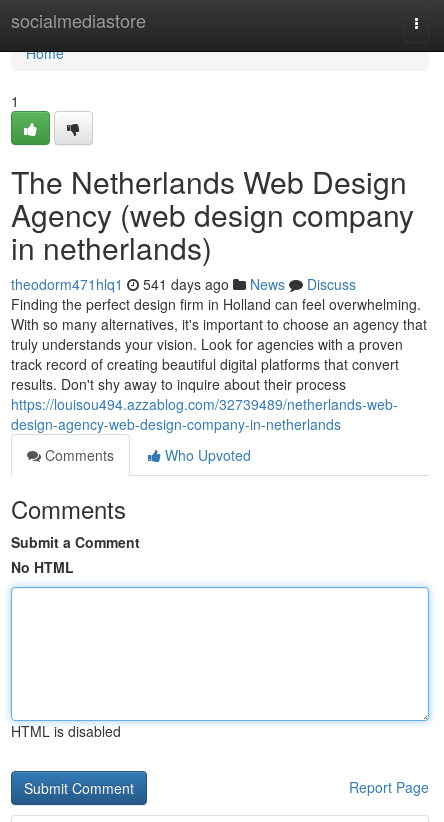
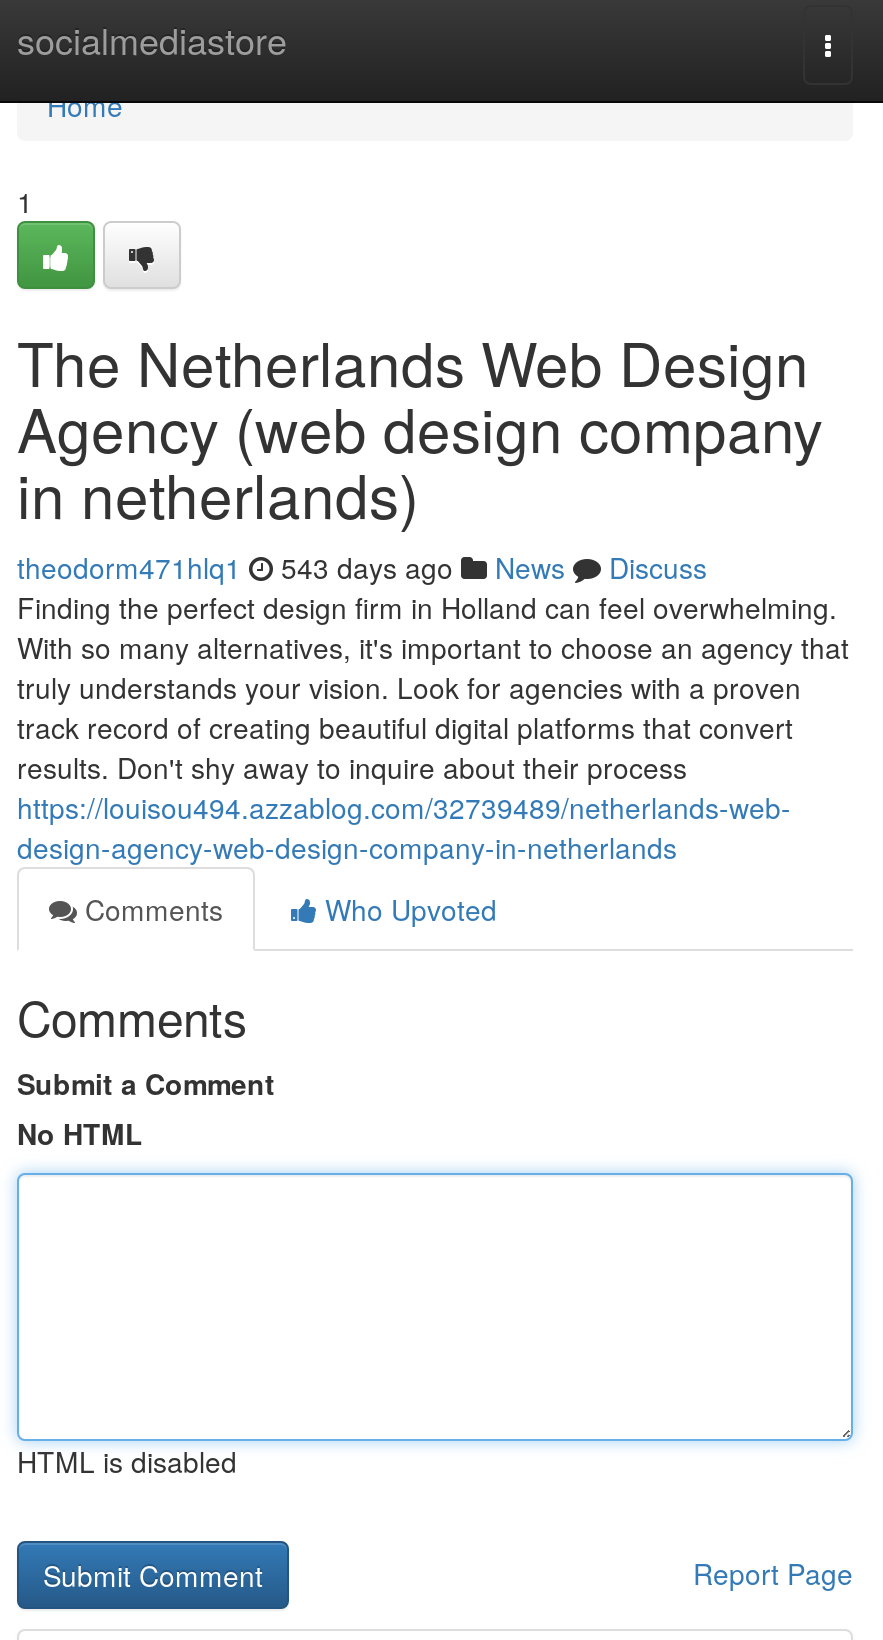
[11,274,356,294] theodorm471hlq1 541 days ago News Discuss -> [17,547,707,587] theodorm471hlq1 543 days ago News Discuss

